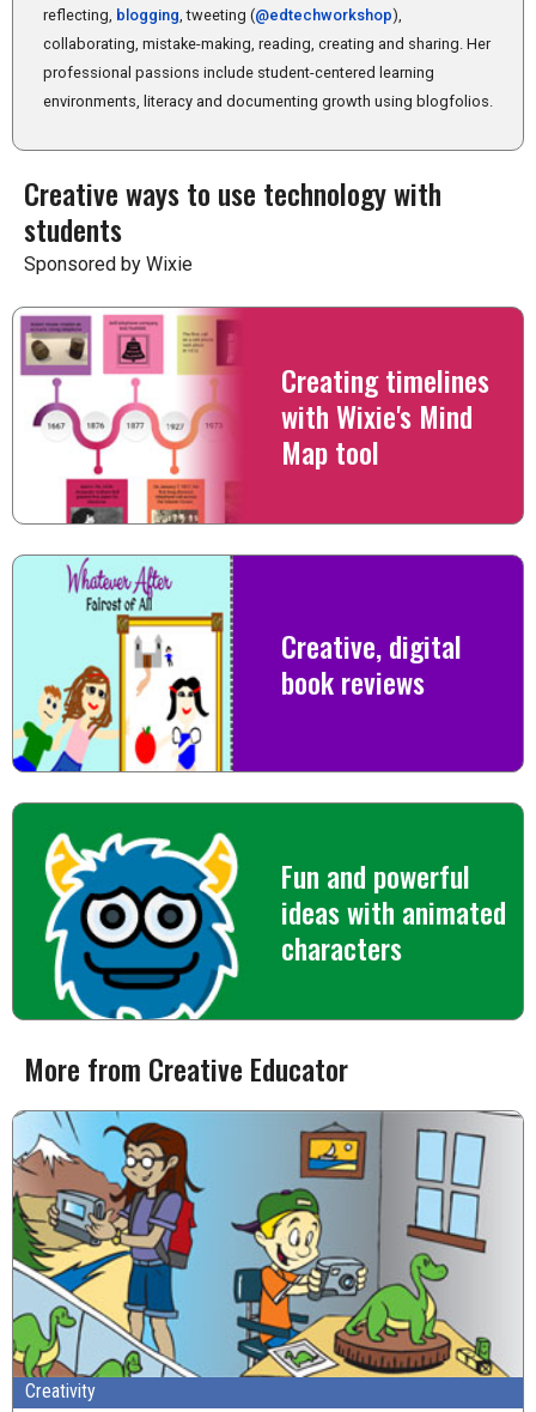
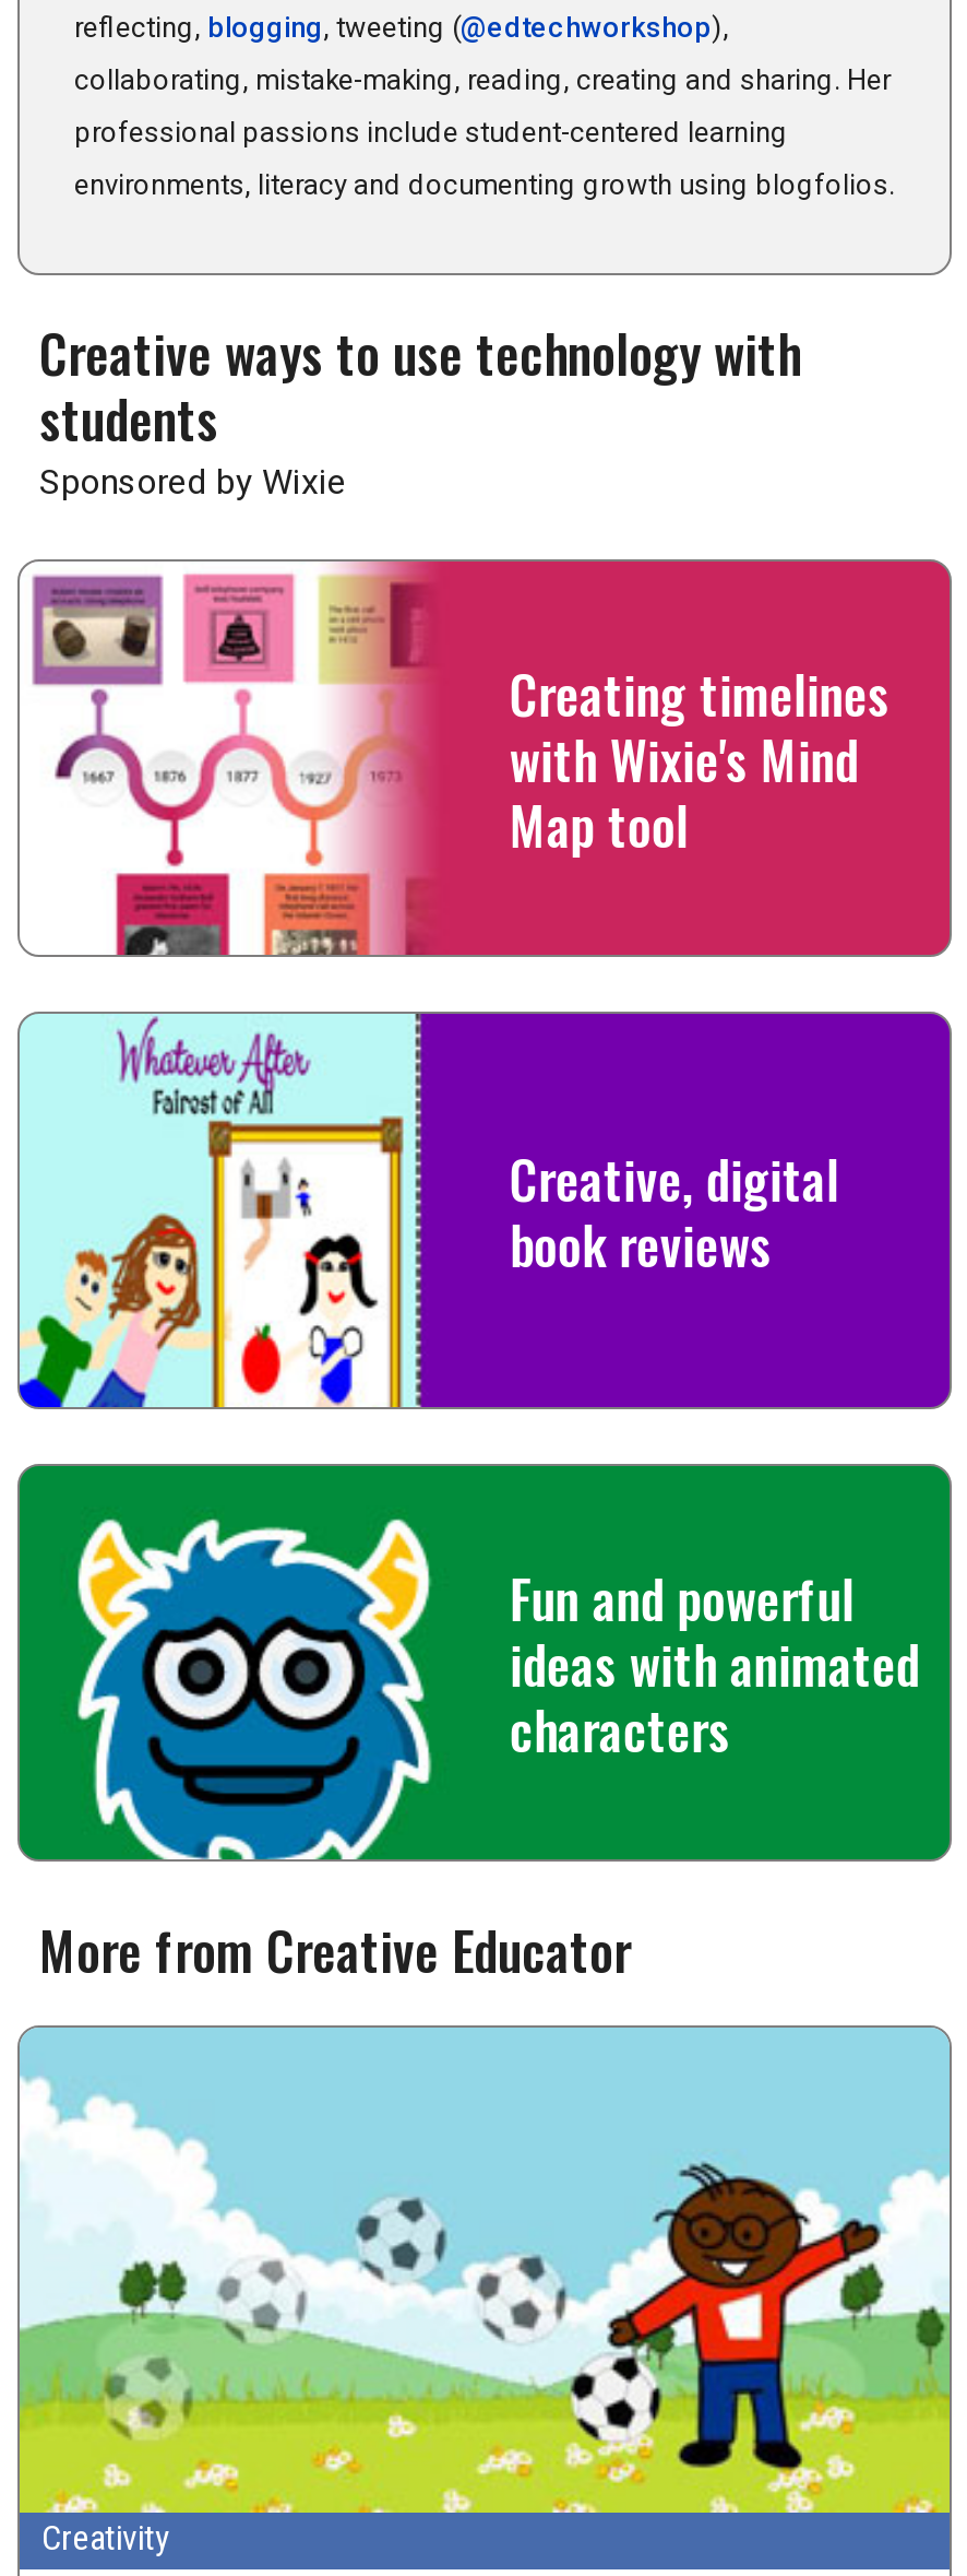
[12,1110,523,1378] [image] -> [17,2025,952,2515] [image]

